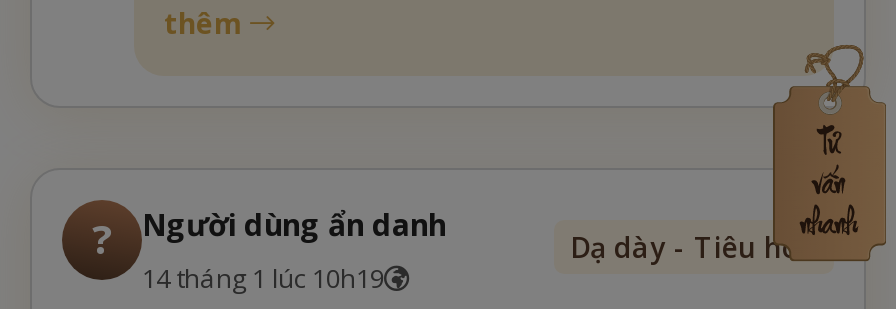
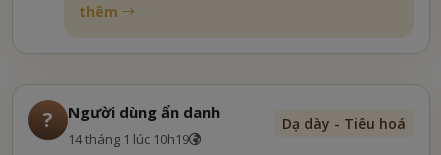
[770,42,888,264] [image] -> none

